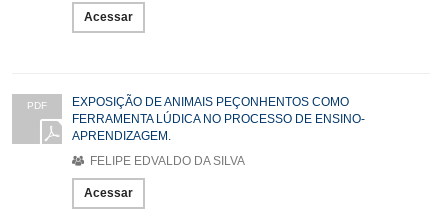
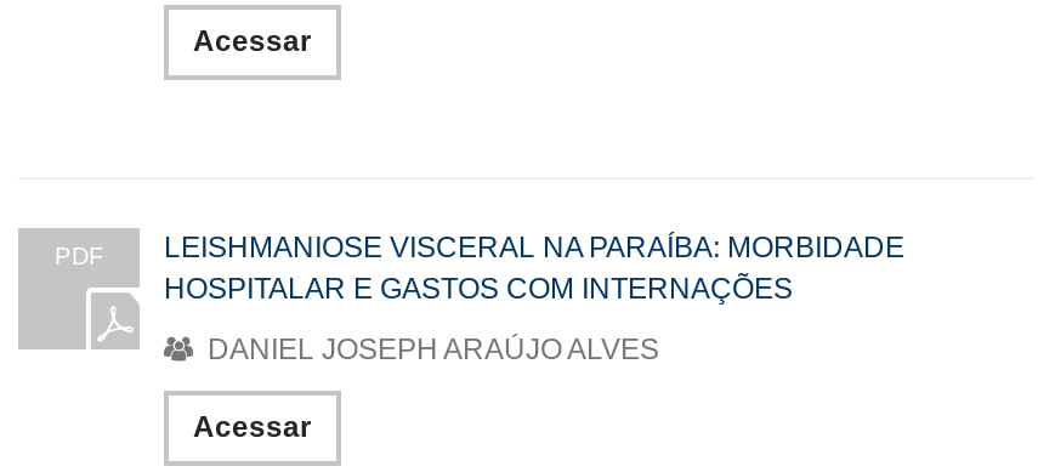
[72,95,365,143] EXPOSIÇÃO DE ANIMAIS PEÇONHENTOS COMO | FERRAMENTA LÚDICA NO PROCESSO DE ENSINO- | APRENDIZAGEM. -> [164,230,904,306] LEISHMANIOSE VISCERAL NA PARAÍBA: MORBIDADE | HOSPITALAR E GASTOS COM INTERNAÇÕES
[87,154,245,168] FELIPE EDVALDO DA SILVA -> [200,332,659,366] DANIEL JOSEPH ARAÚJO ALVES

